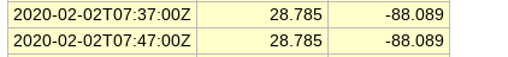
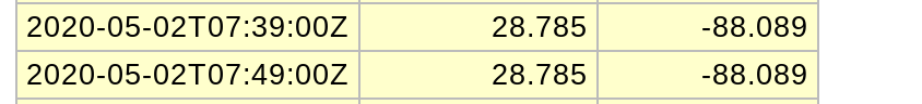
[13,6,191,24] 2020-02-02T07:37:00Z -> [26,11,350,44] 2020-05-02T07:39:00Z
[13,32,191,50] 2020-02-02T07:47:00Z -> [26,59,350,91] 2020-05-02T07:49:00Z

